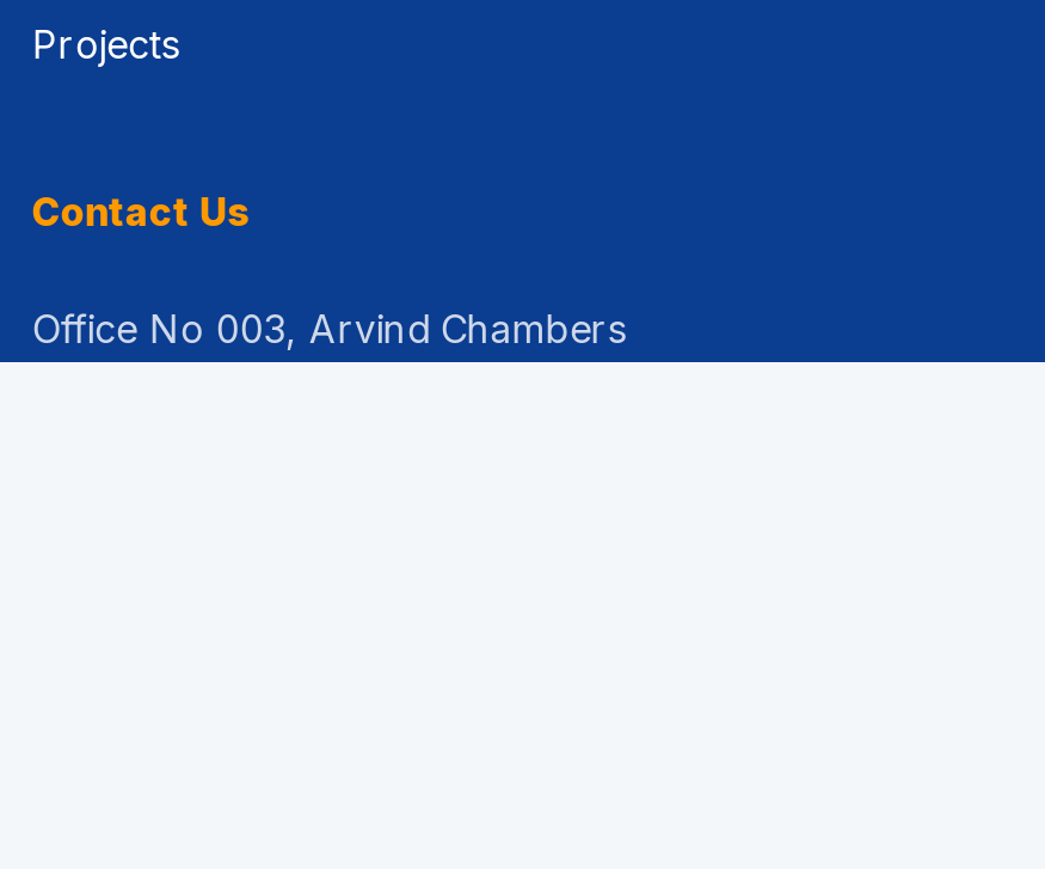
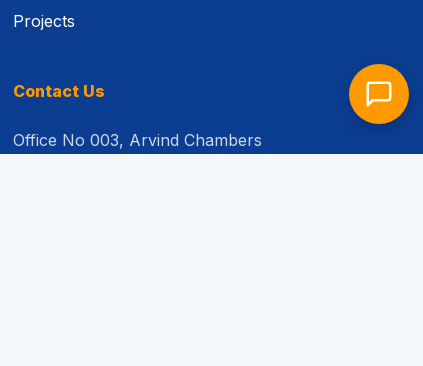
none -> [348,63,410,125] [image]

